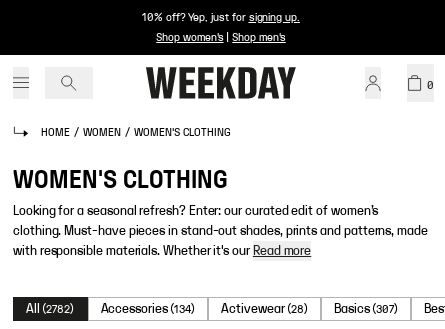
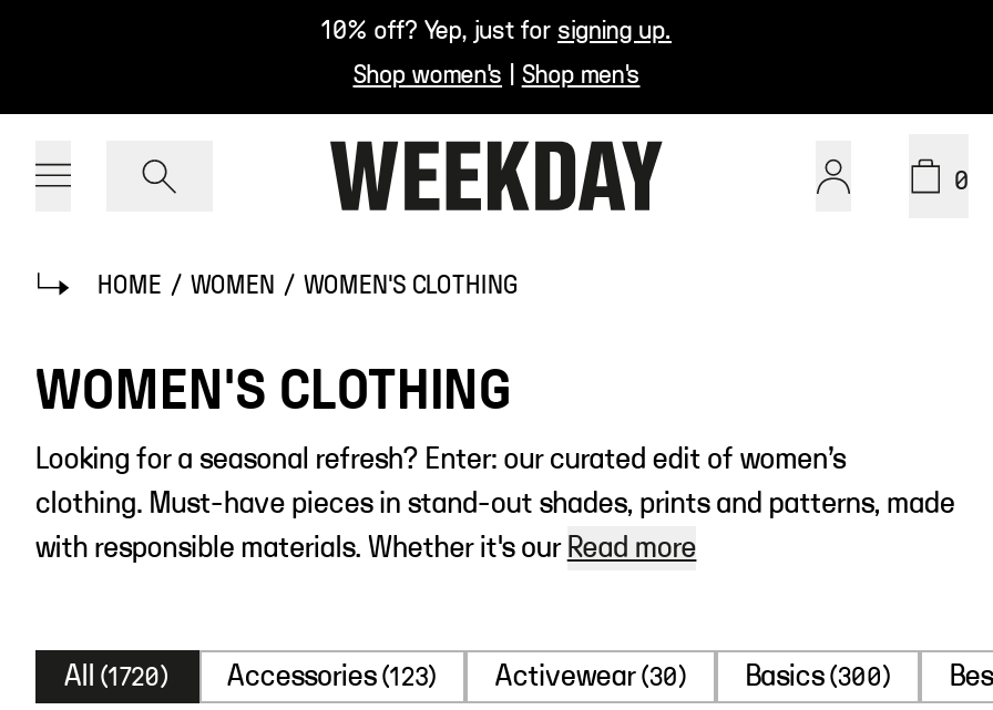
[26,302,74,316] All (2782) -> [64,661,170,692] All (1720)
[100,302,195,316] Accessories (134) -> [227,661,438,692] Accessories (123)
[221,302,308,316] Activewear (28) -> [495,661,688,692] Activewear (30)
[334,302,398,316] Basics (307) -> [745,661,892,692] Basics (300)

